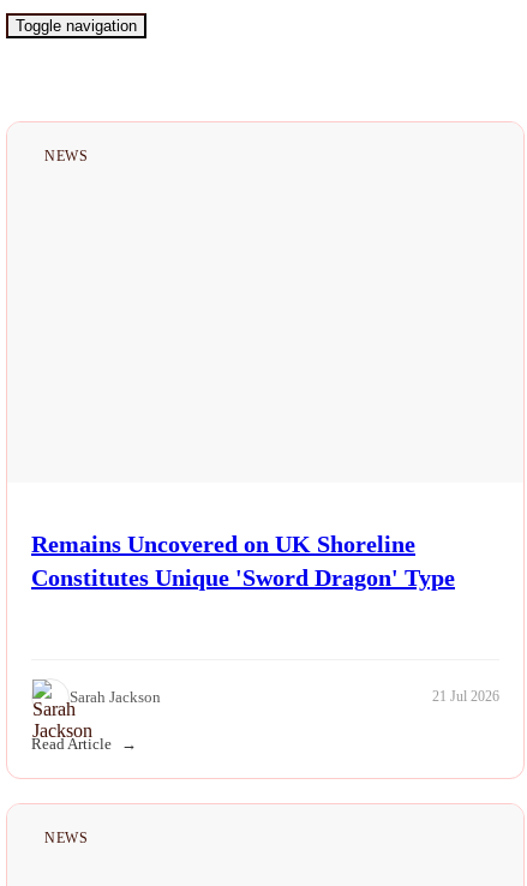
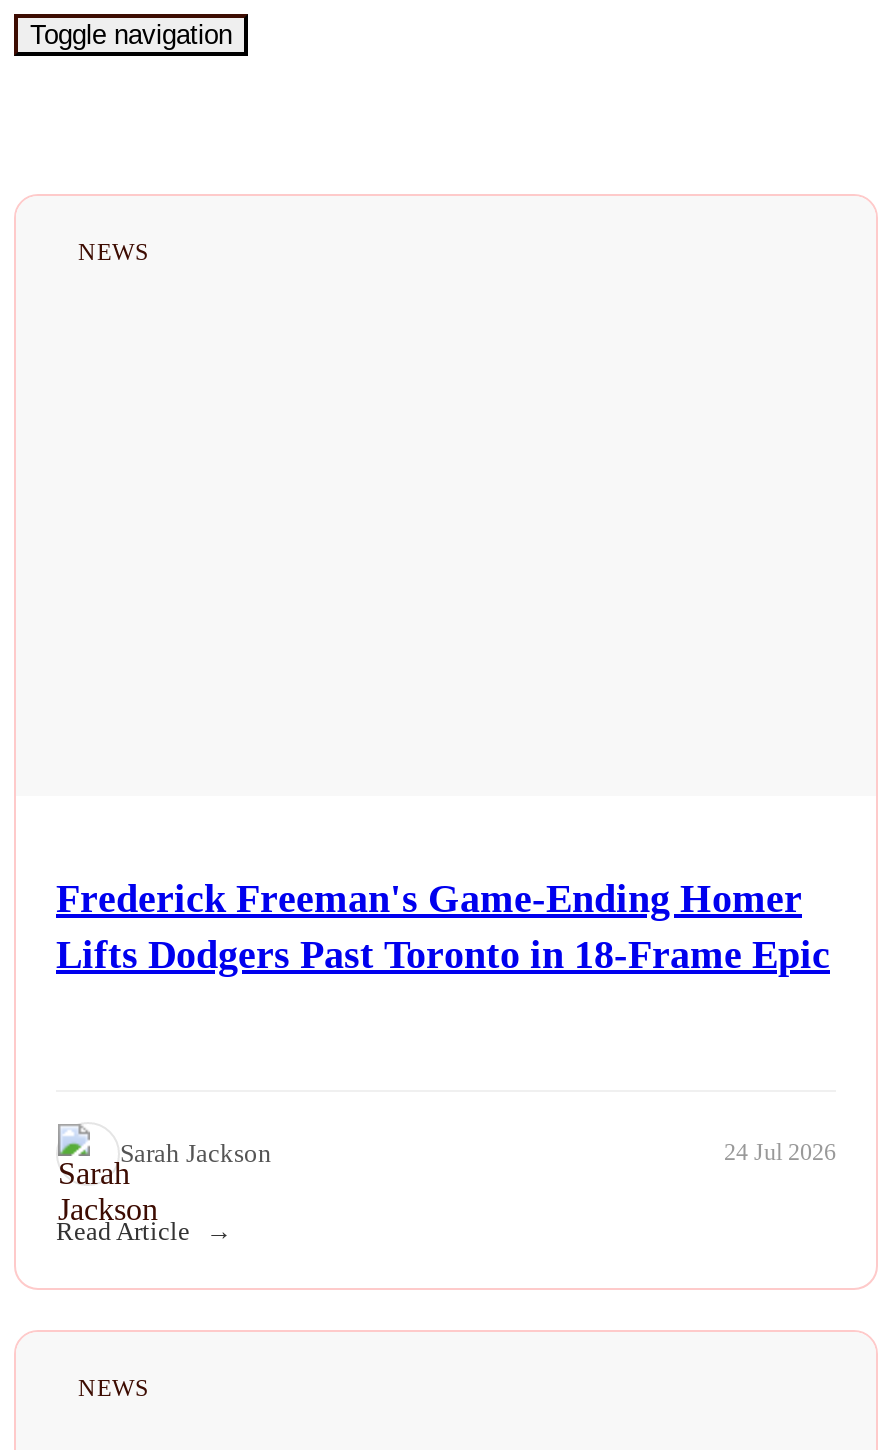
[31,530,455,590] Remains Uncovered on UK Shoreline | Constitutes Unique 'Sword Dragon' Type -> [56,875,830,975] Frederick Freeman's Game-Ending Homer | Lifts Dodgers Past Toronto in 18-Frame Epic
[432,688,499,705] 21 Jul 2026 -> [724,1138,836,1166] 24 Jul 2026

